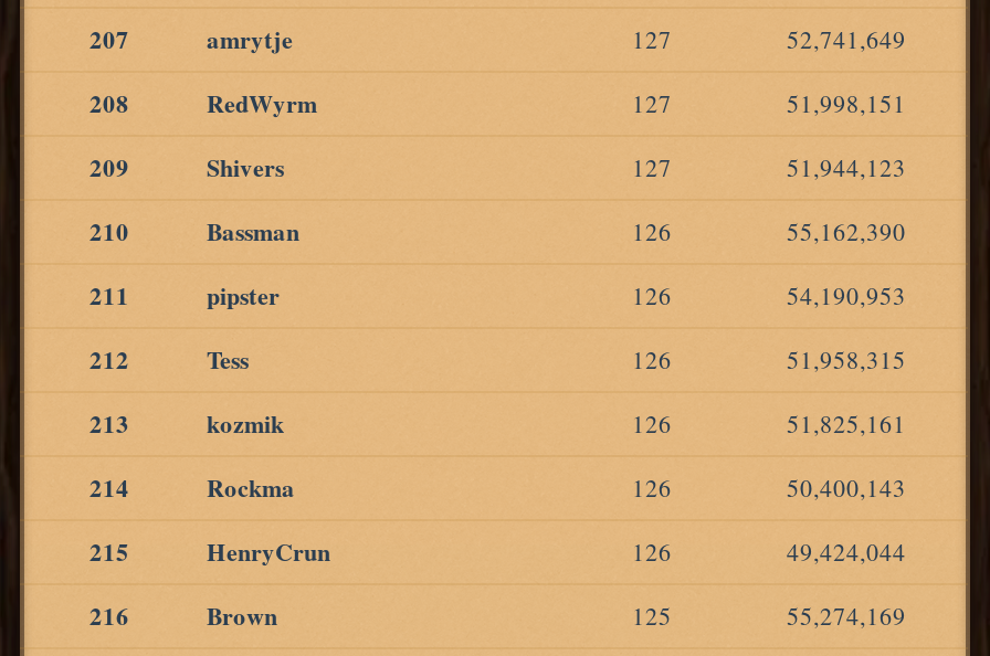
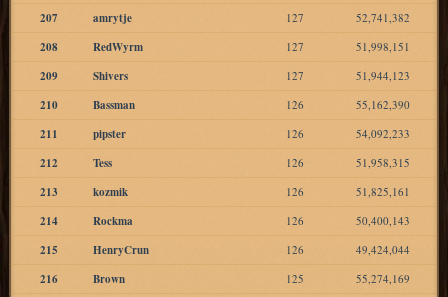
[787,22,906,55] 52,741,649 -> [356,10,410,25] 52,741,382
[787,278,906,311] 54,190,953 -> [356,126,410,141] 54,092,233

